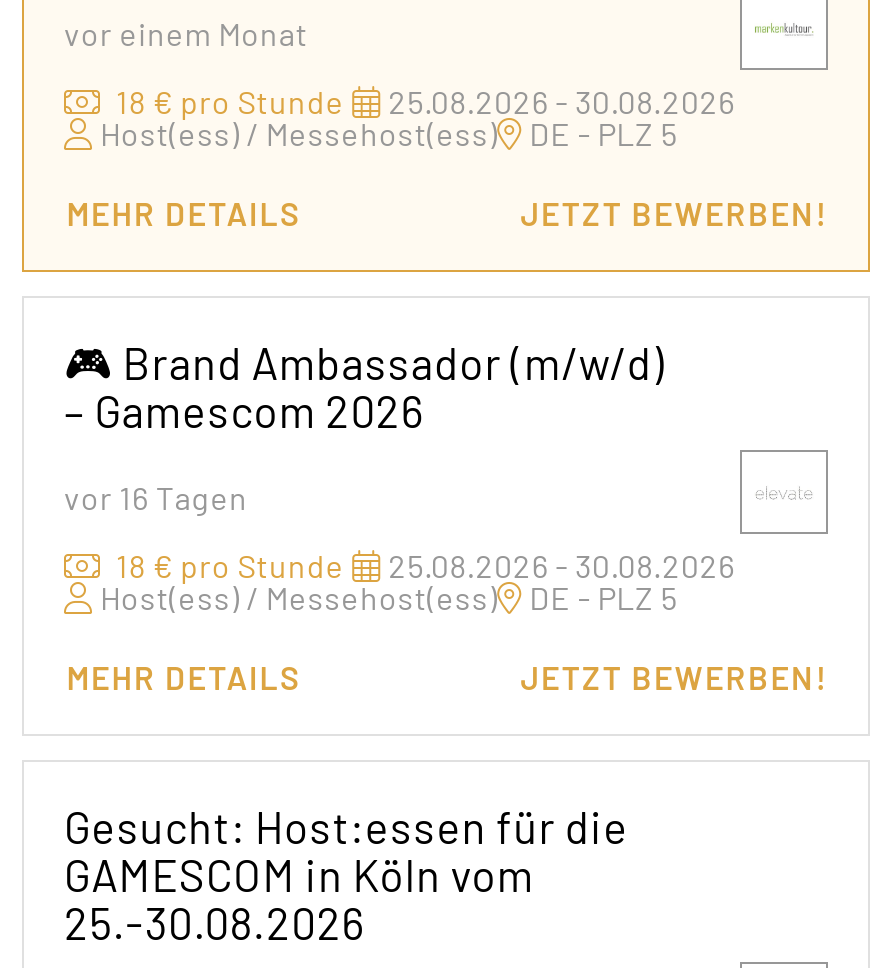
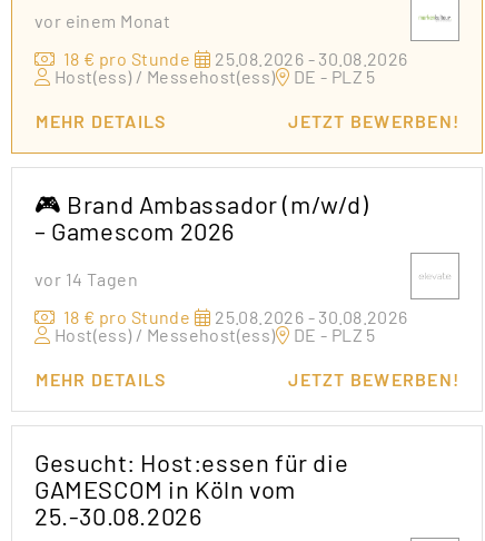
[64,477,248,515] vor 16 Tagen -> [34,268,138,289] vor 14 Tagen

